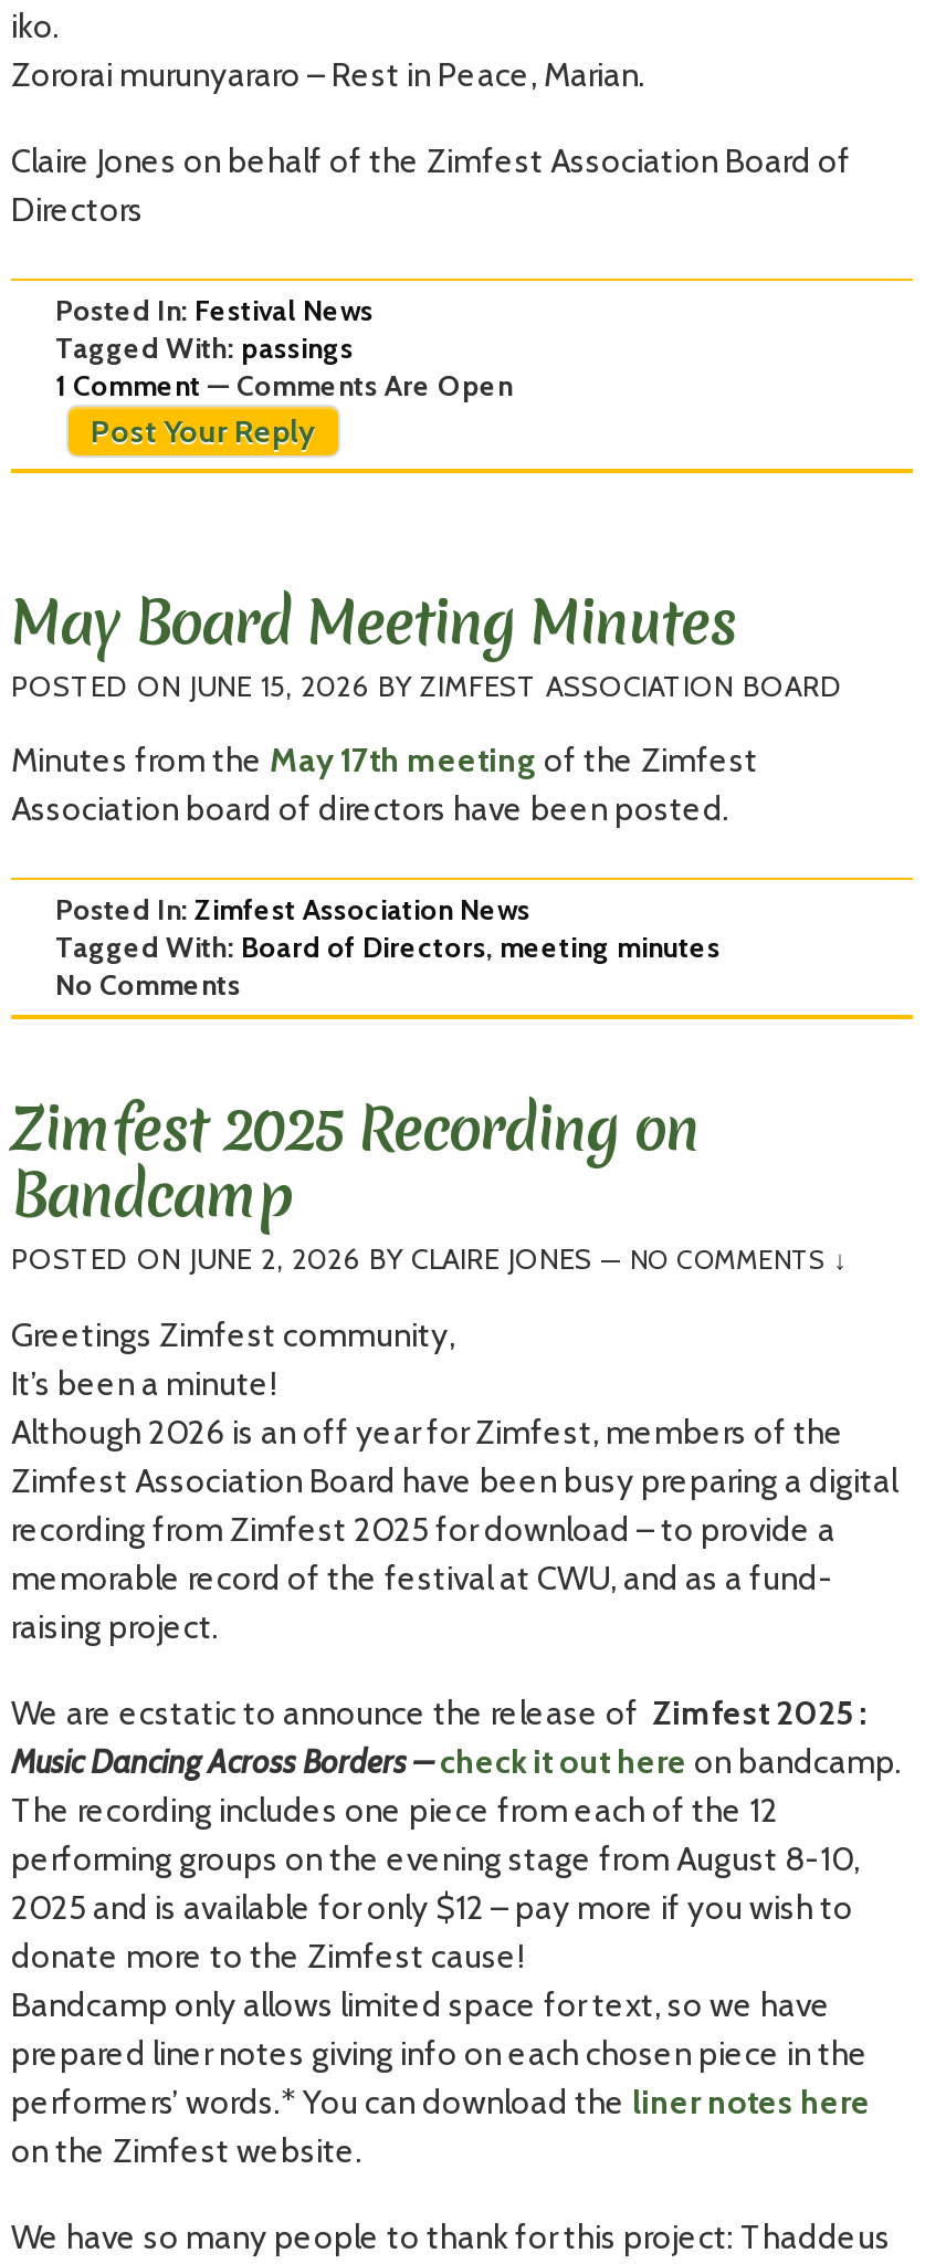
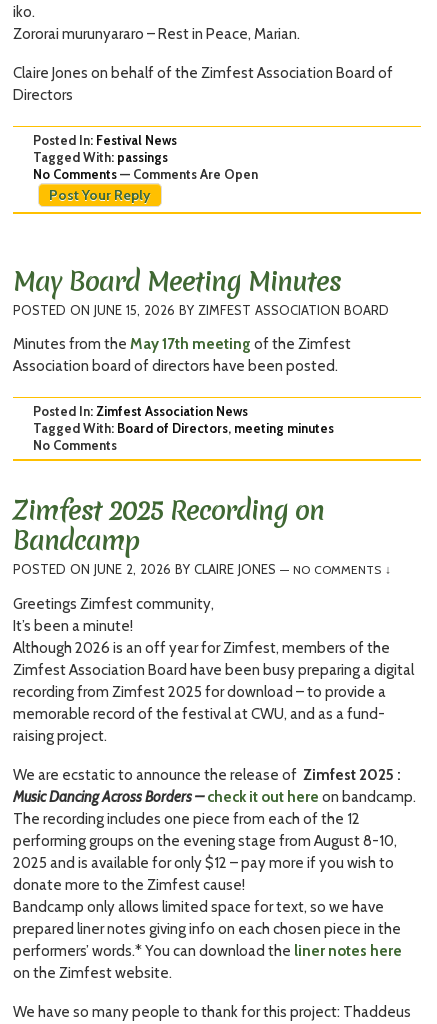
[55,367,513,402] 1 Comment — Comments Are Open -> [33,166,258,182] No Comments — Comments Are Open

